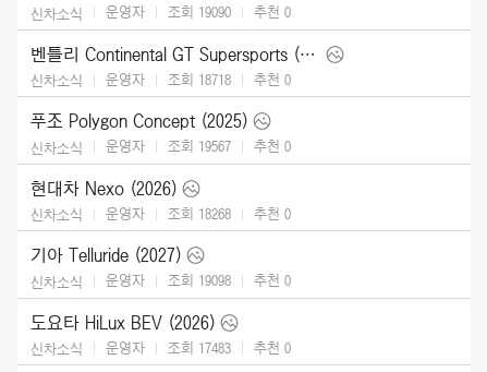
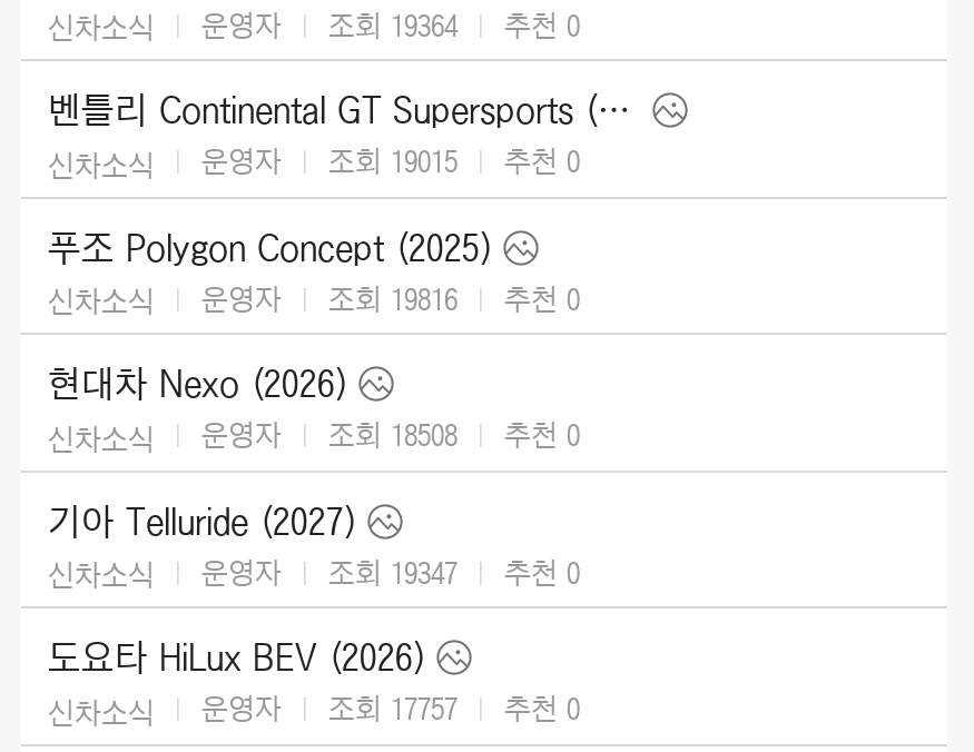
[31,3,291,23] 신차소식 운영자 조회 19090 추천 0 -> [48,5,580,46] 신차소식 운영자 조회 19364 추천 0
[31,70,291,90] 신차소식 운영자 조회 18718 추천 0 -> [48,142,580,183] 신차소식 운영자 조회 19015 추천 0
[31,137,291,157] 신차소식 운영자 조회 19567 추천 0 -> [48,279,580,320] 신차소식 운영자 조회 19816 추천 0
[31,204,291,224] 신차소식 운영자 조회 18268 추천 0 -> [48,416,580,457] 신차소식 운영자 조회 18508 추천 0
[31,271,291,291] 신차소식 운영자 조회 19098 추천 0 -> [48,553,580,594] 신차소식 운영자 조회 19347 추천 0
[31,338,291,358] 신차소식 운영자 조회 17483 추천 0 -> [48,689,580,730] 신차소식 운영자 조회 17757 추천 0

